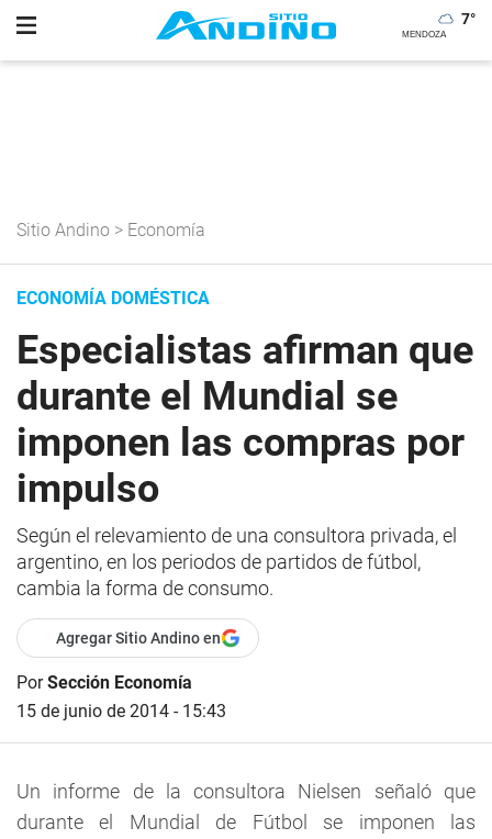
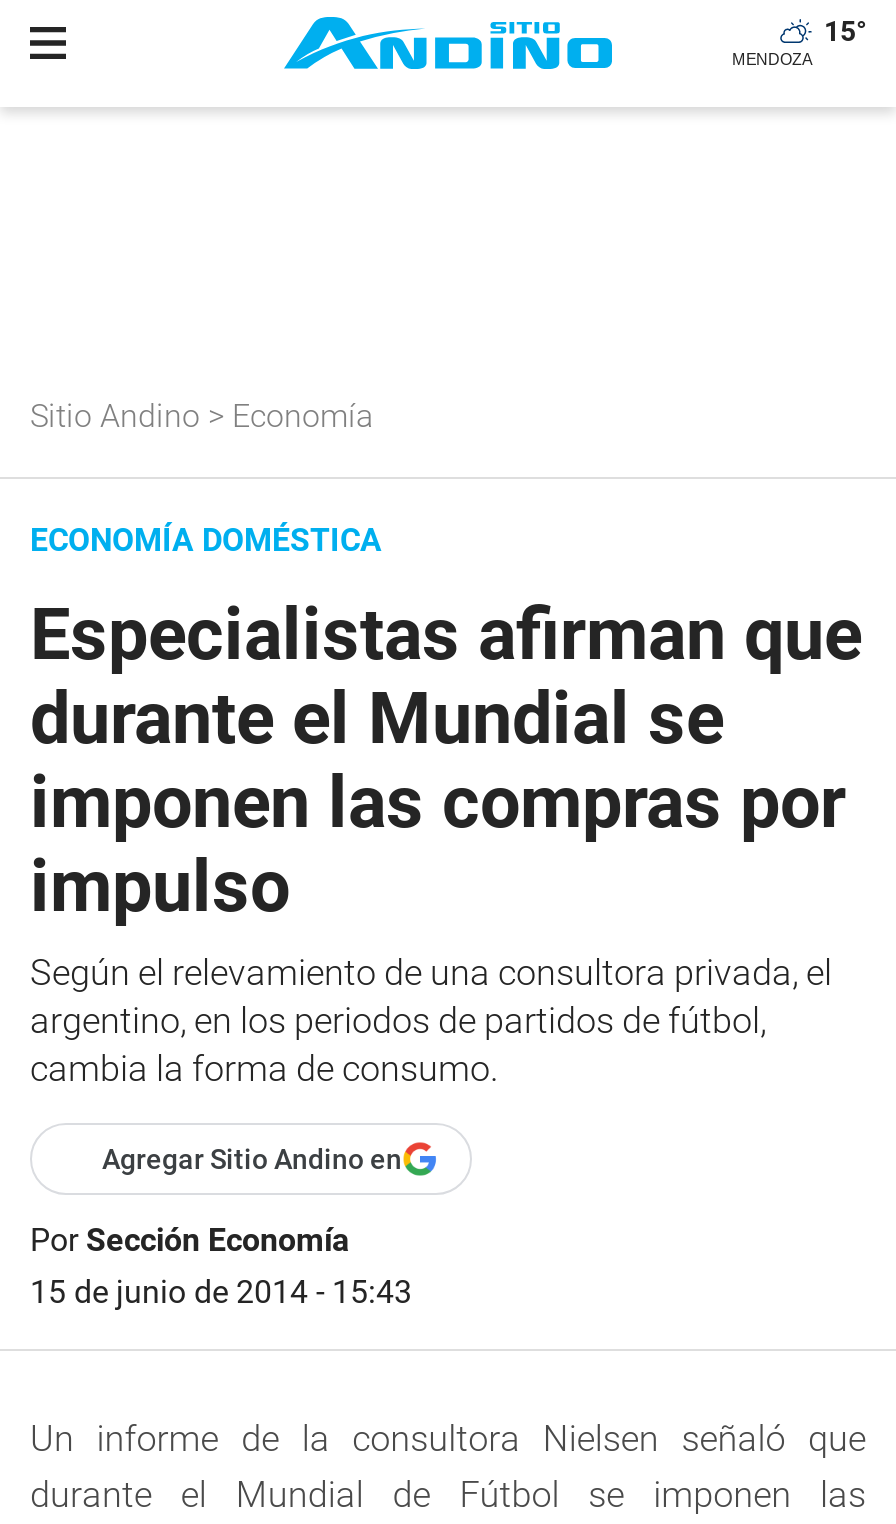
[461,10,476,28] 7° -> [824,15,866,47] 15°

